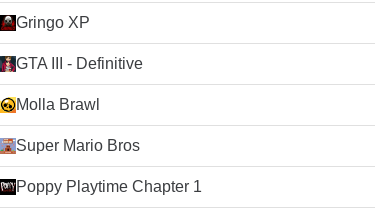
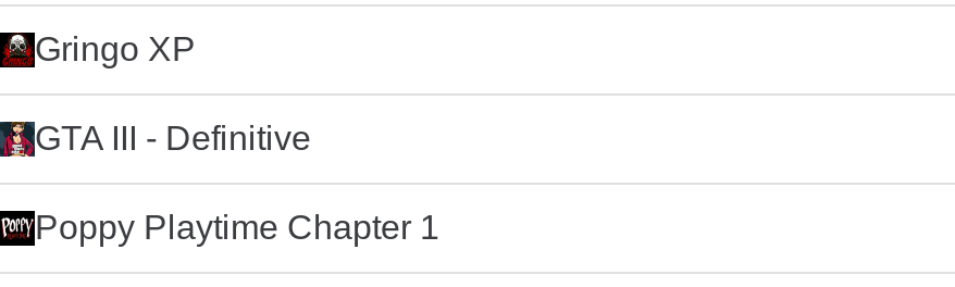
[16,96,140,154] Molla Brawl | Super Mario Bros -> none

